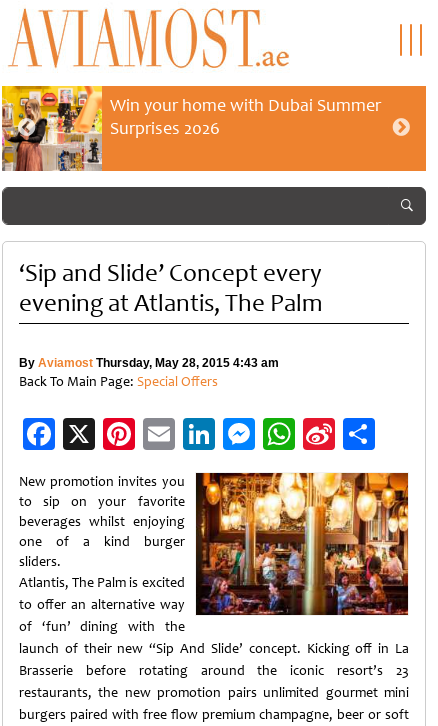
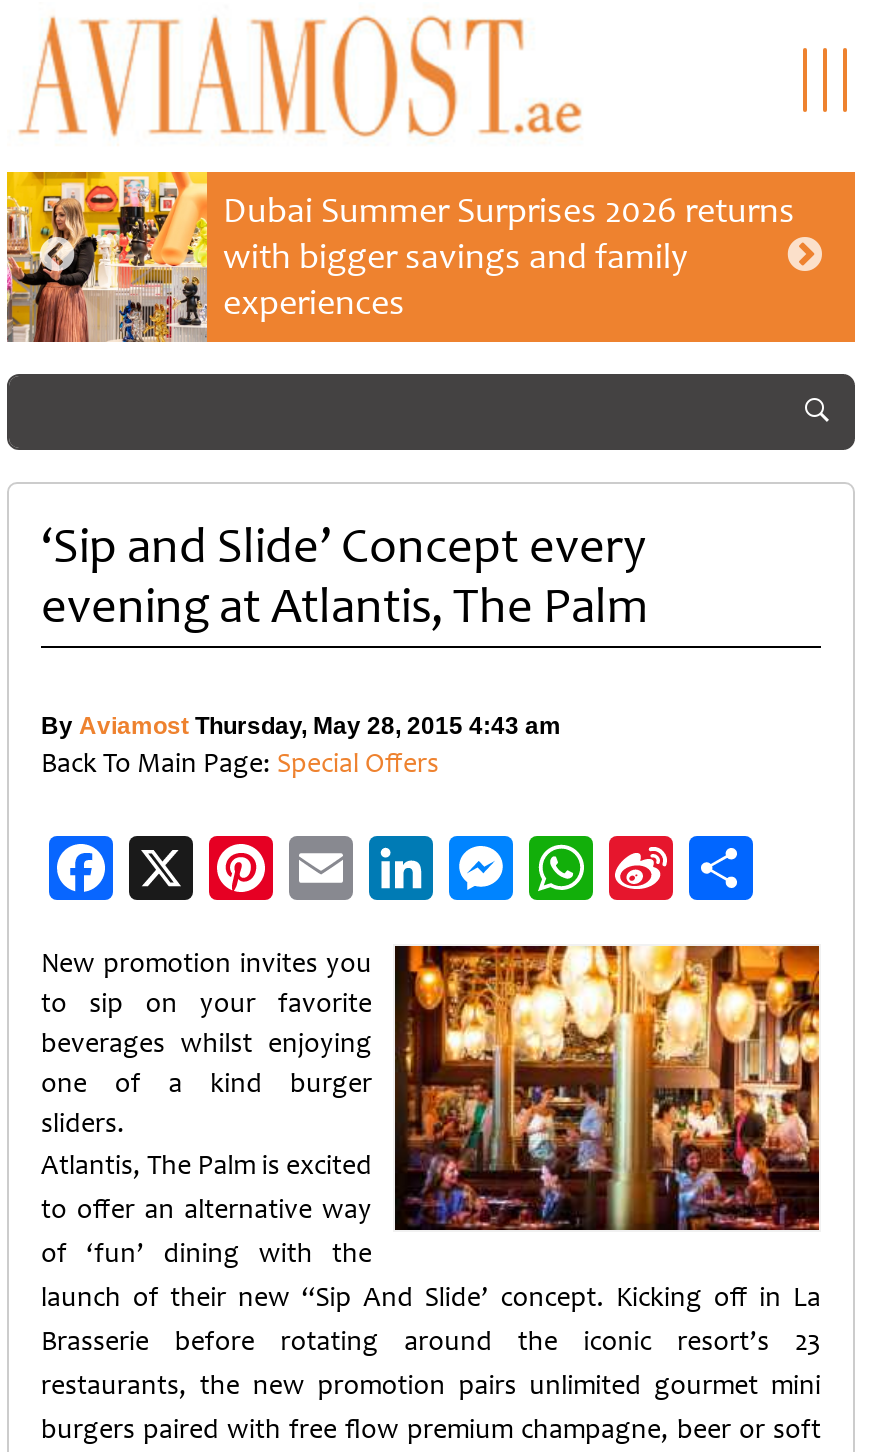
[110,94,381,139] Win your home with Dubai Summer | Surprises 2026 -> [223,188,795,324] Dubai Summer Surprises 2026 returns | with bigger savings and family | experiences

